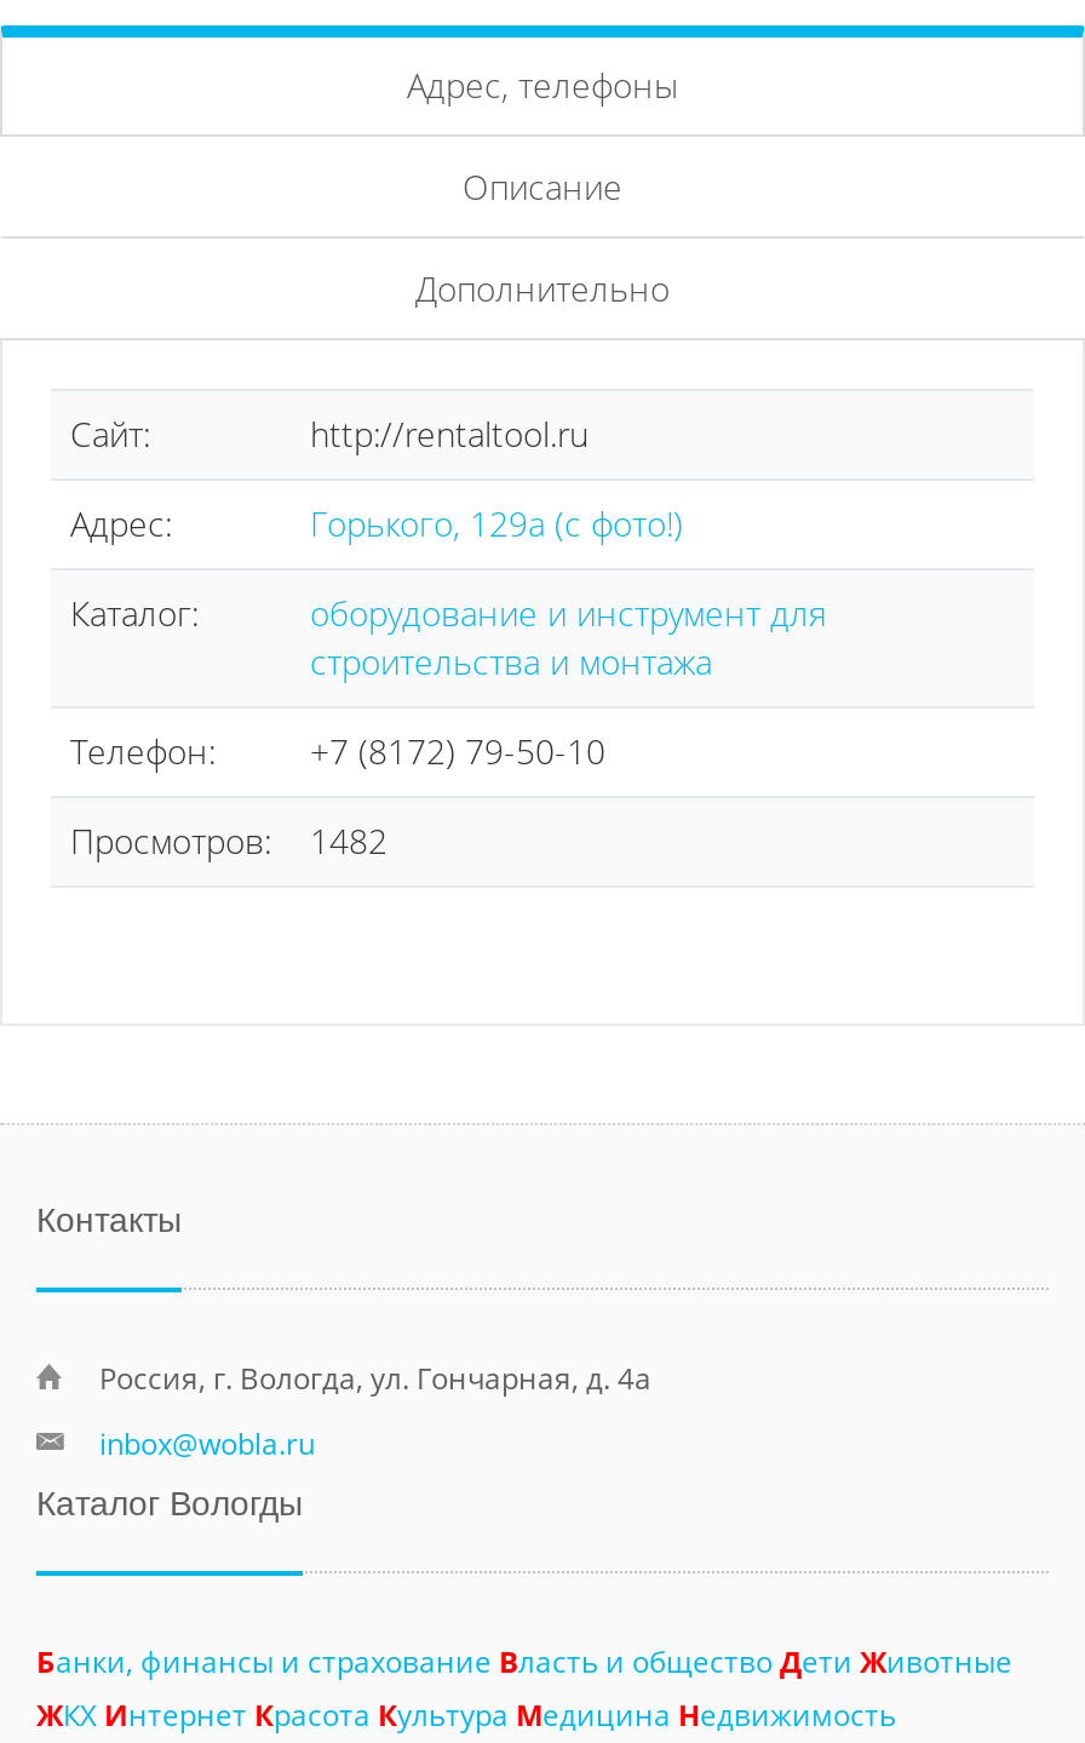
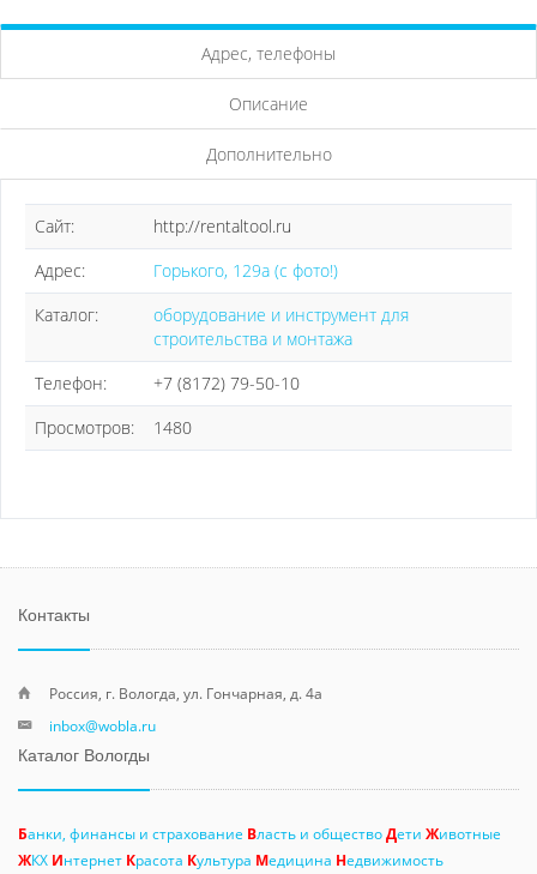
[70,818,387,864] Просмотров: 1482 -> [35,416,192,439] Просмотров: 1480

